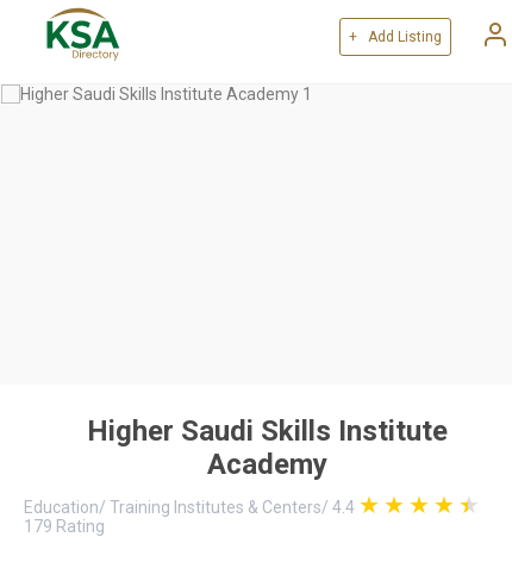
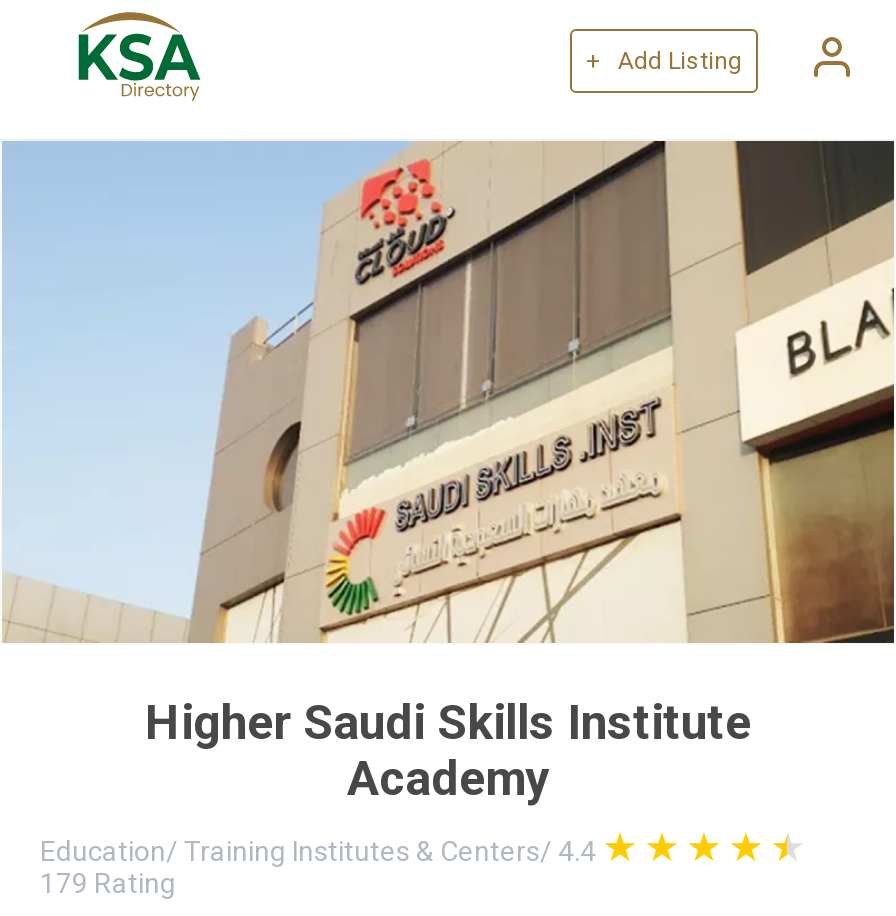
none -> [6,139,890,645] [image]

